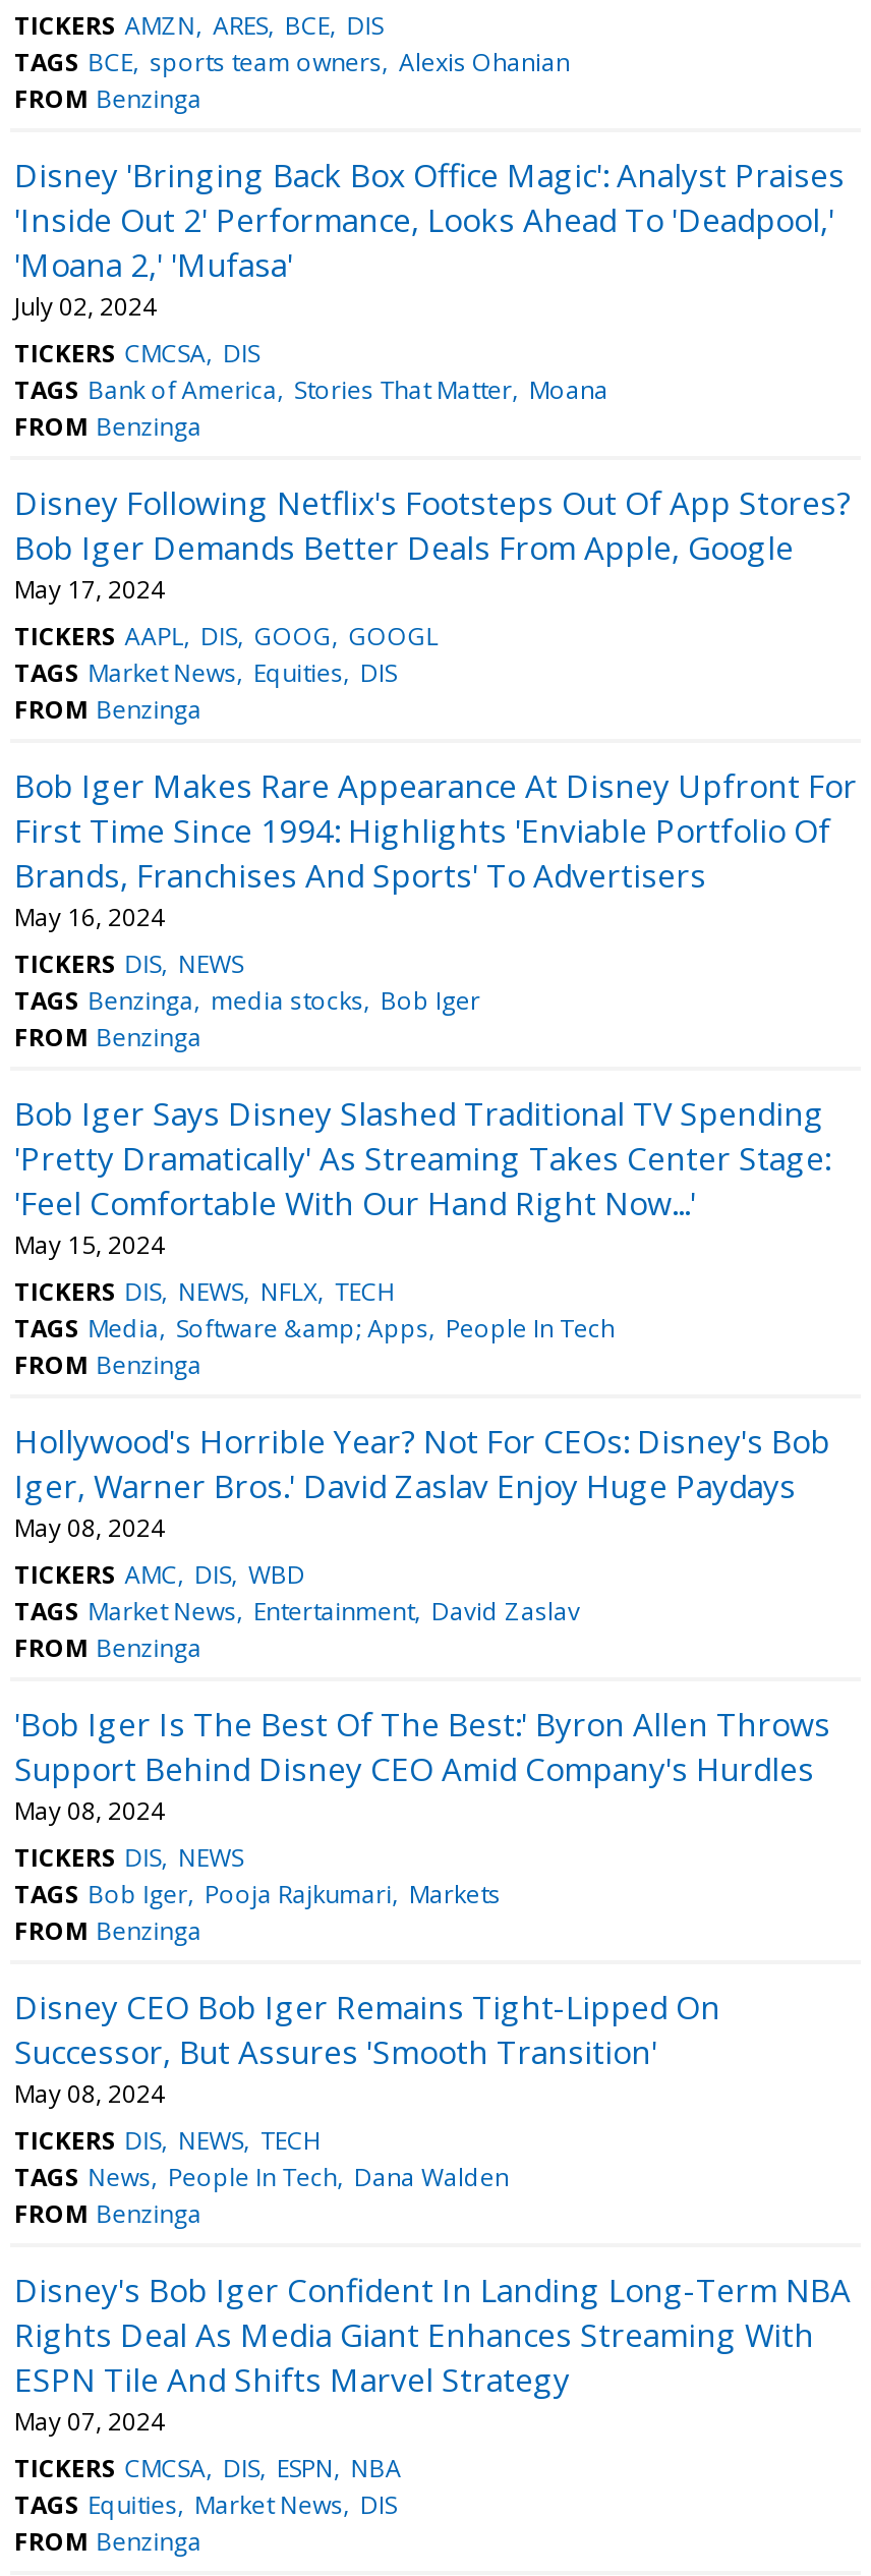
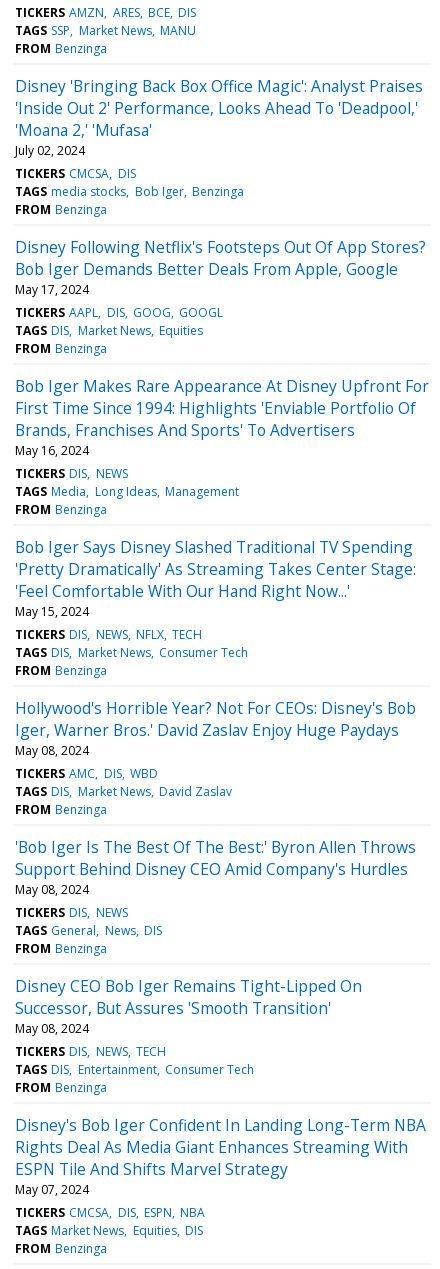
[14,44,570,79] TAGS BCE sports team owners Alexis Ohanian -> [15,22,196,39] TAGS SSP Market News MANU
[14,372,608,407] TAGS Bank of America Stories That Matter Moana -> [15,183,244,200] TAGS media stocks Bob Iger Benzinga
moved [14,655,397,690] -> [15,1222,203,1239]: TAGS Market News Equities DIS
none -> [15,322,203,339] TAGS DIS Market News Equities
[14,983,480,1017] TAGS Benzinga media stocks Bob Iger -> [15,483,239,500] TAGS Media Long Ideas Management
[14,1310,614,1345] TAGS Media Software &amp; Apps People In Tech -> [15,644,248,661] TAGS DIS Market News Consumer Tech
[14,1593,580,1628] TAGS Market News Entertainment David Zaslav -> [15,783,232,800] TAGS DIS Market News David Zaslav
[14,1876,500,1911] TAGS Bob Iger Pooja Rajkumari Markets -> [15,922,162,939] TAGS General News DIS
[14,2159,509,2194] TAGS News People In Tech Dana Walden -> [15,1061,254,1078] TAGS DIS Entertainment Consumer Tech
[14,2487,397,2522] TAGS Equities Market News DIS -> none

